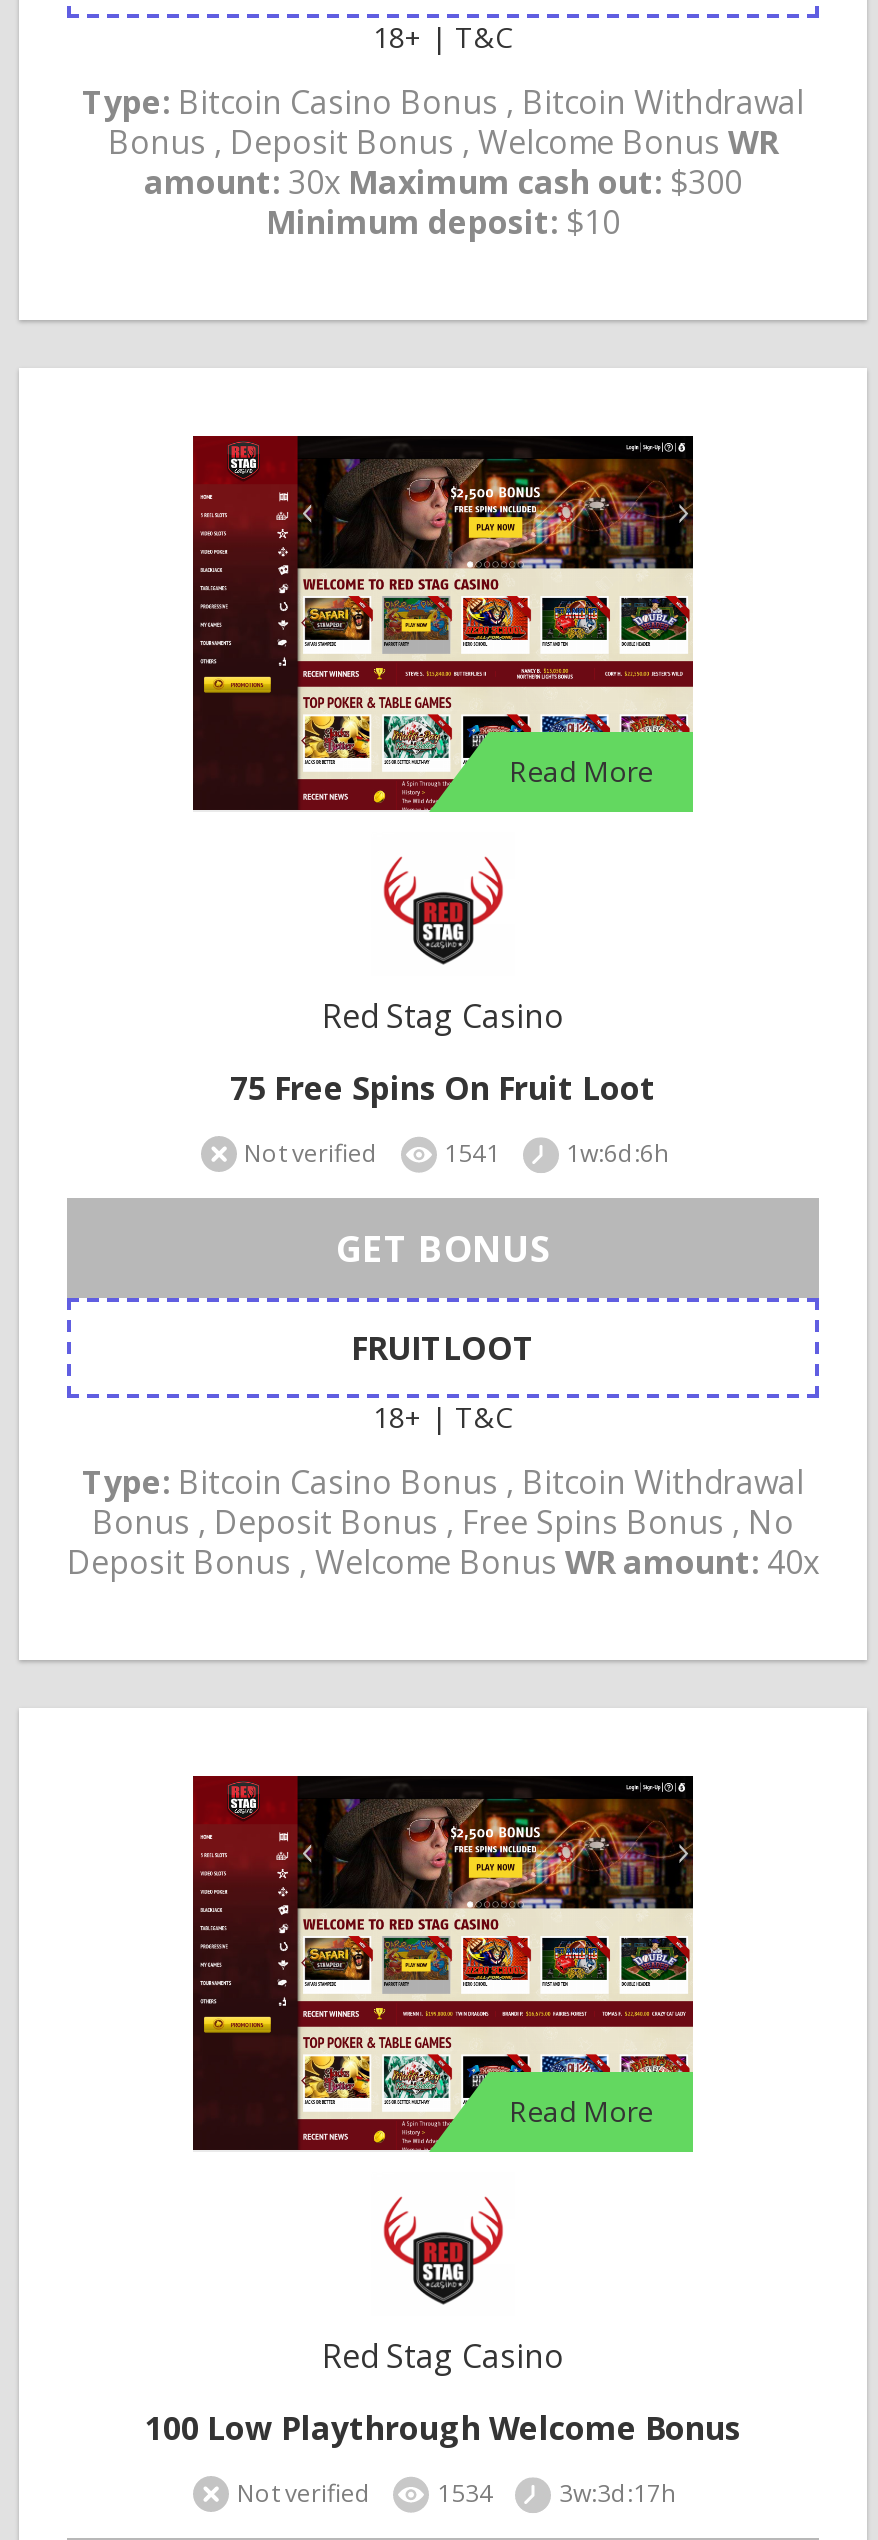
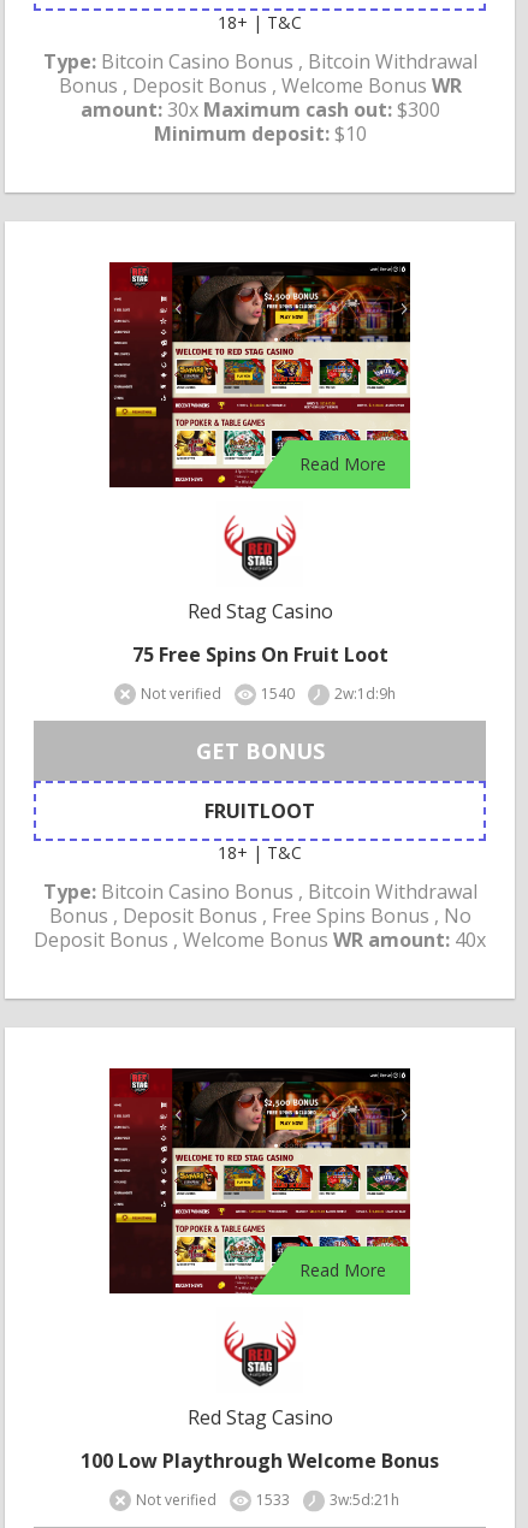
[444,1135,668,1169] 1541 | 1w:6d:6h -> [260,683,395,703] 1540 | 2w:1d:9h
[437,2475,675,2509] 1534 | 3w:3d:17h -> [256,1489,399,1510] 1533 | 3w:5d:21h

